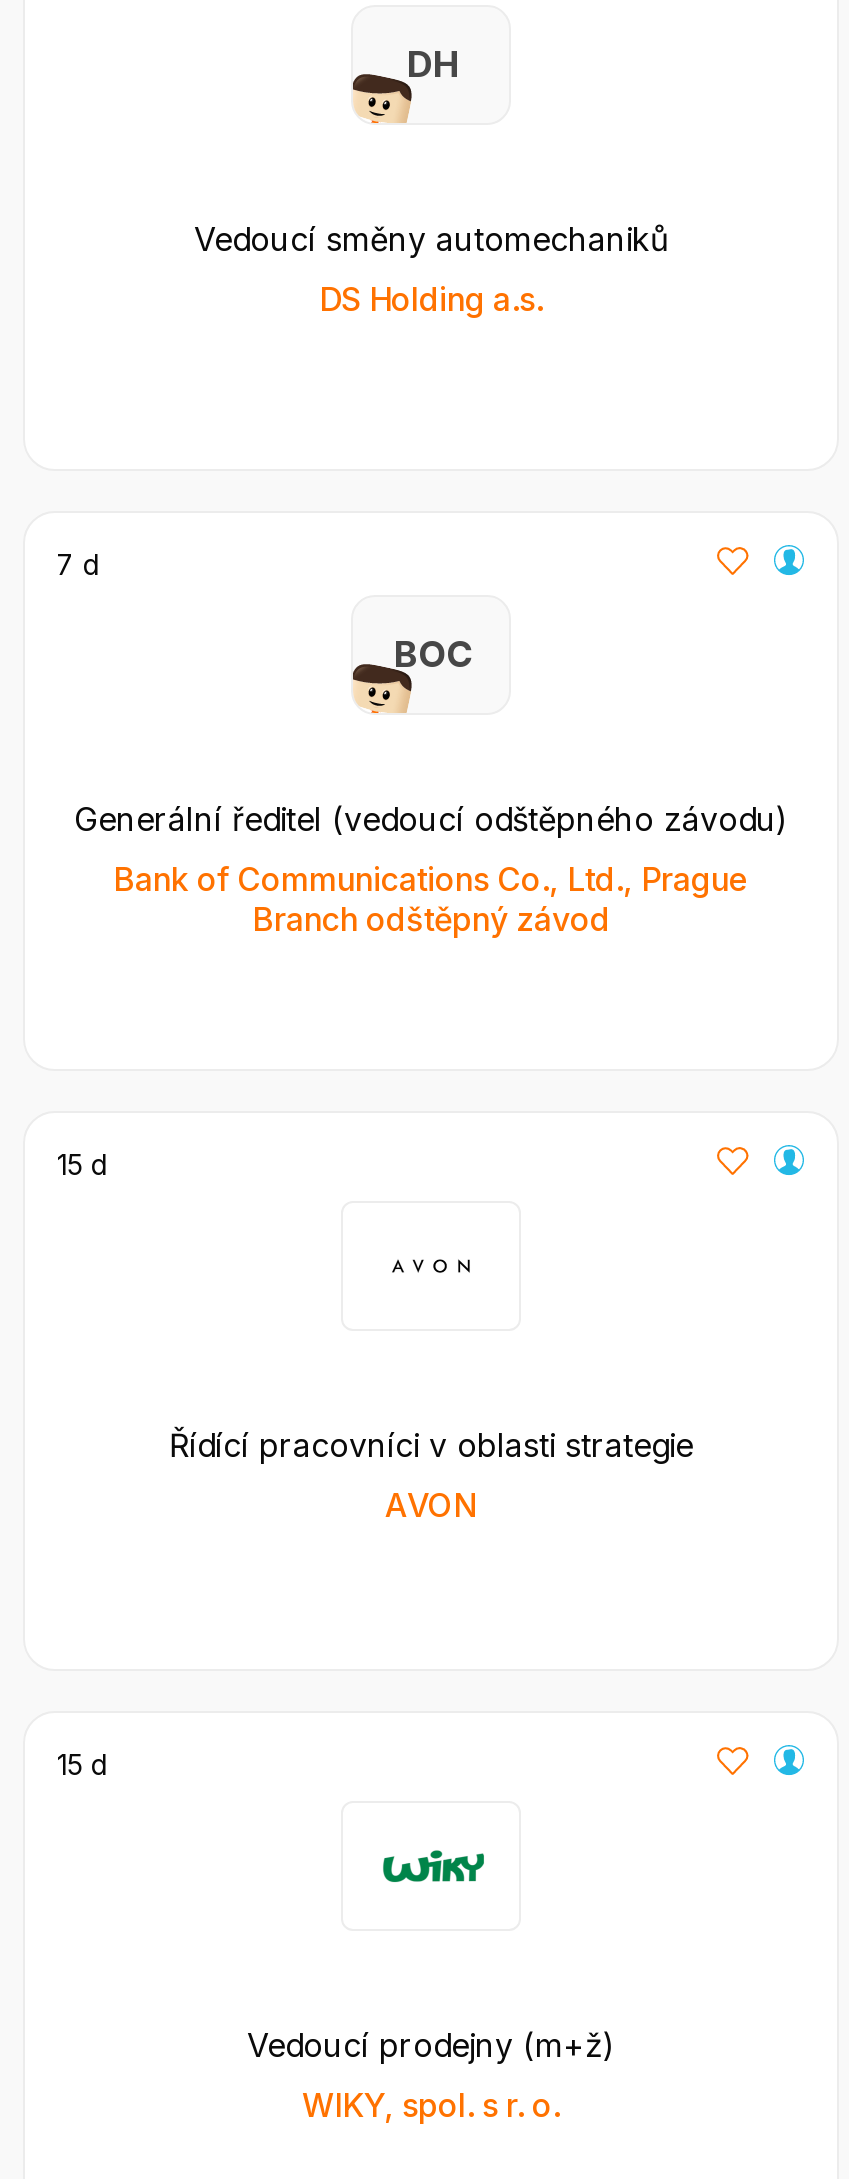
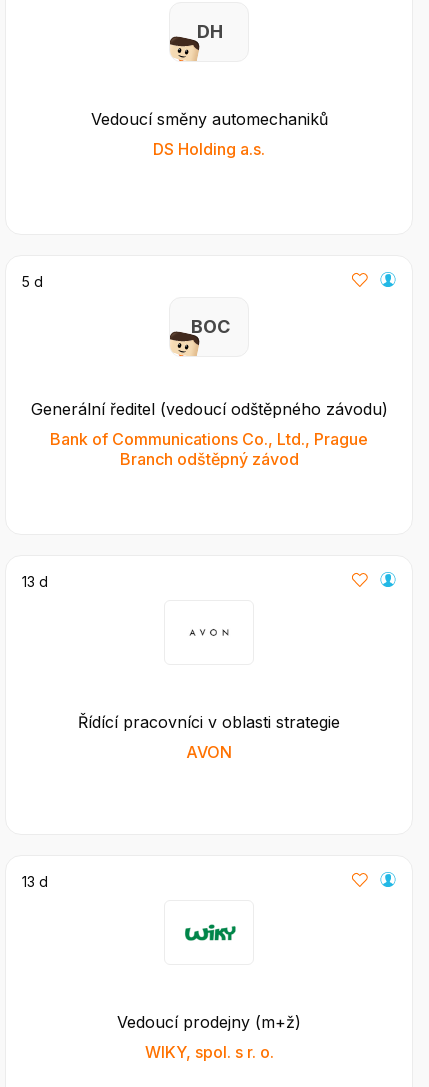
[57,547,101,581] 7 d -> [22,273,43,290] 5 d
[57,1147,109,1181] 15 d -> [22,573,48,590] 13 d
[57,1747,109,1781] 15 d -> [22,873,48,890] 13 d

